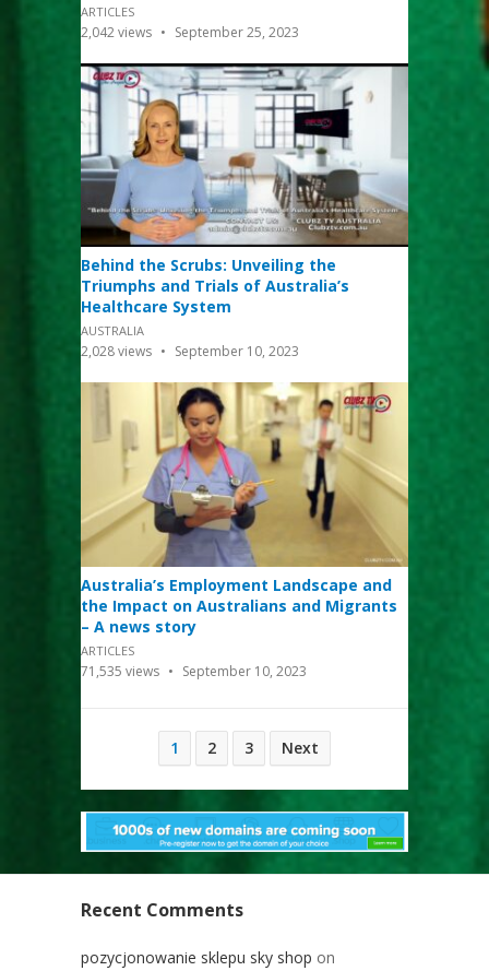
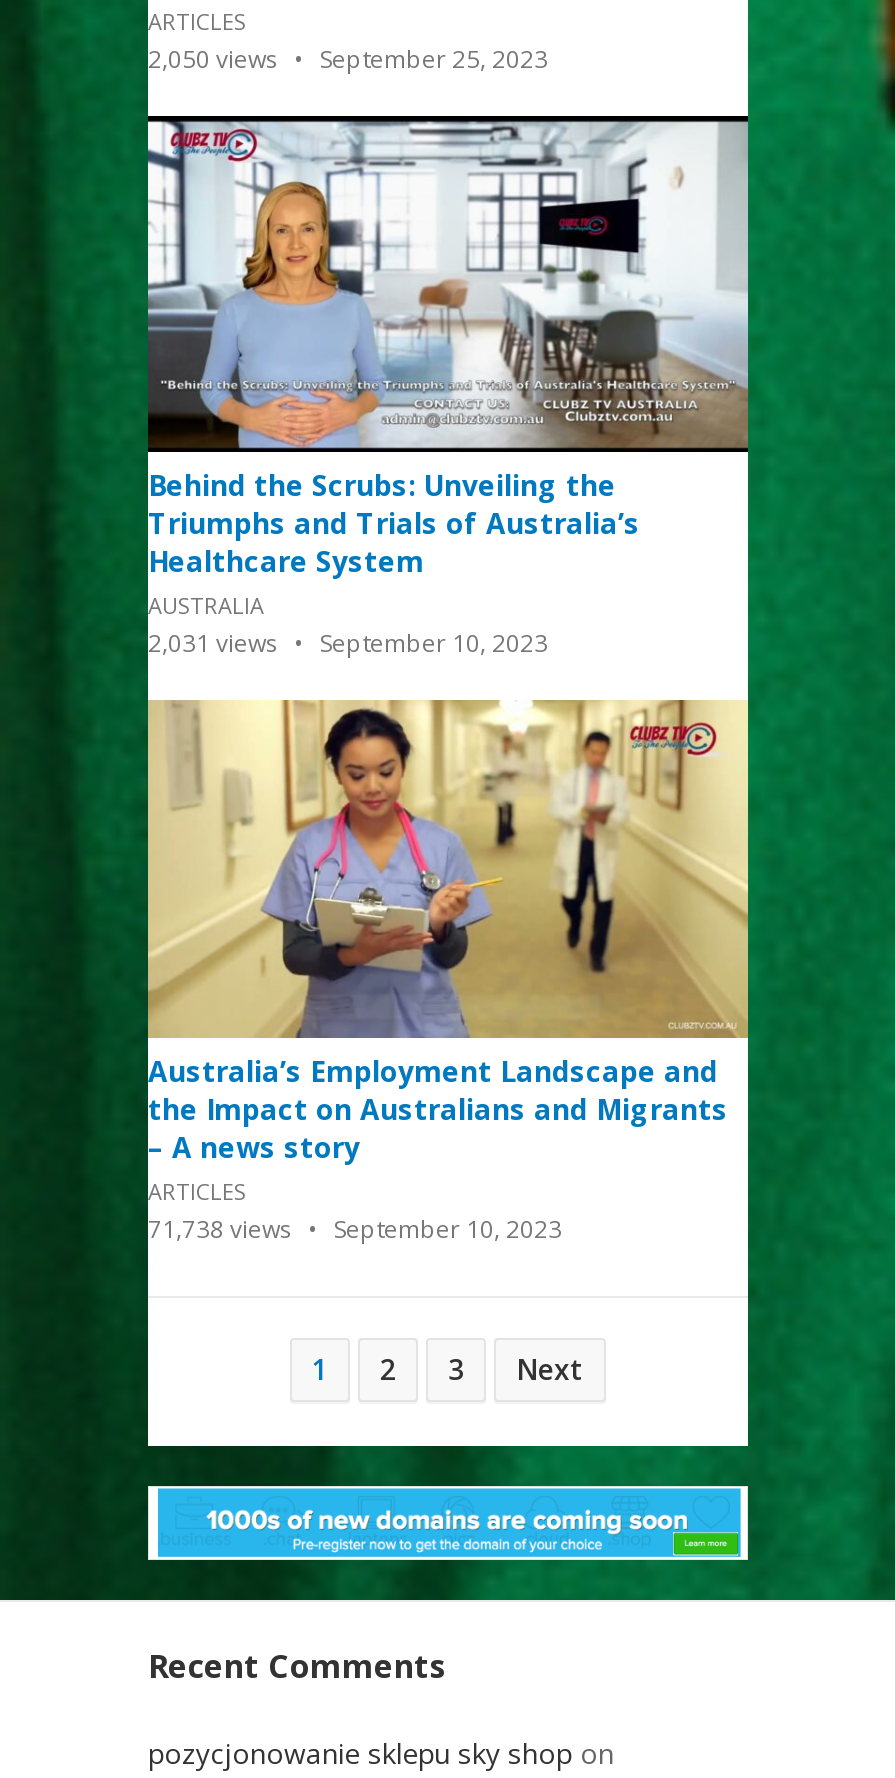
[81,23,299,41] 2,042 views September 25, 2023 -> [148,41,548,75] 2,050 views September 25, 2023
[81,342,299,361] 2,028 views September 10, 2023 -> [148,627,548,661] 2,031 views September 10, 2023
[81,662,307,681] 71,535 views September 10, 2023 -> [148,1212,562,1246] 71,738 views September 10, 2023

